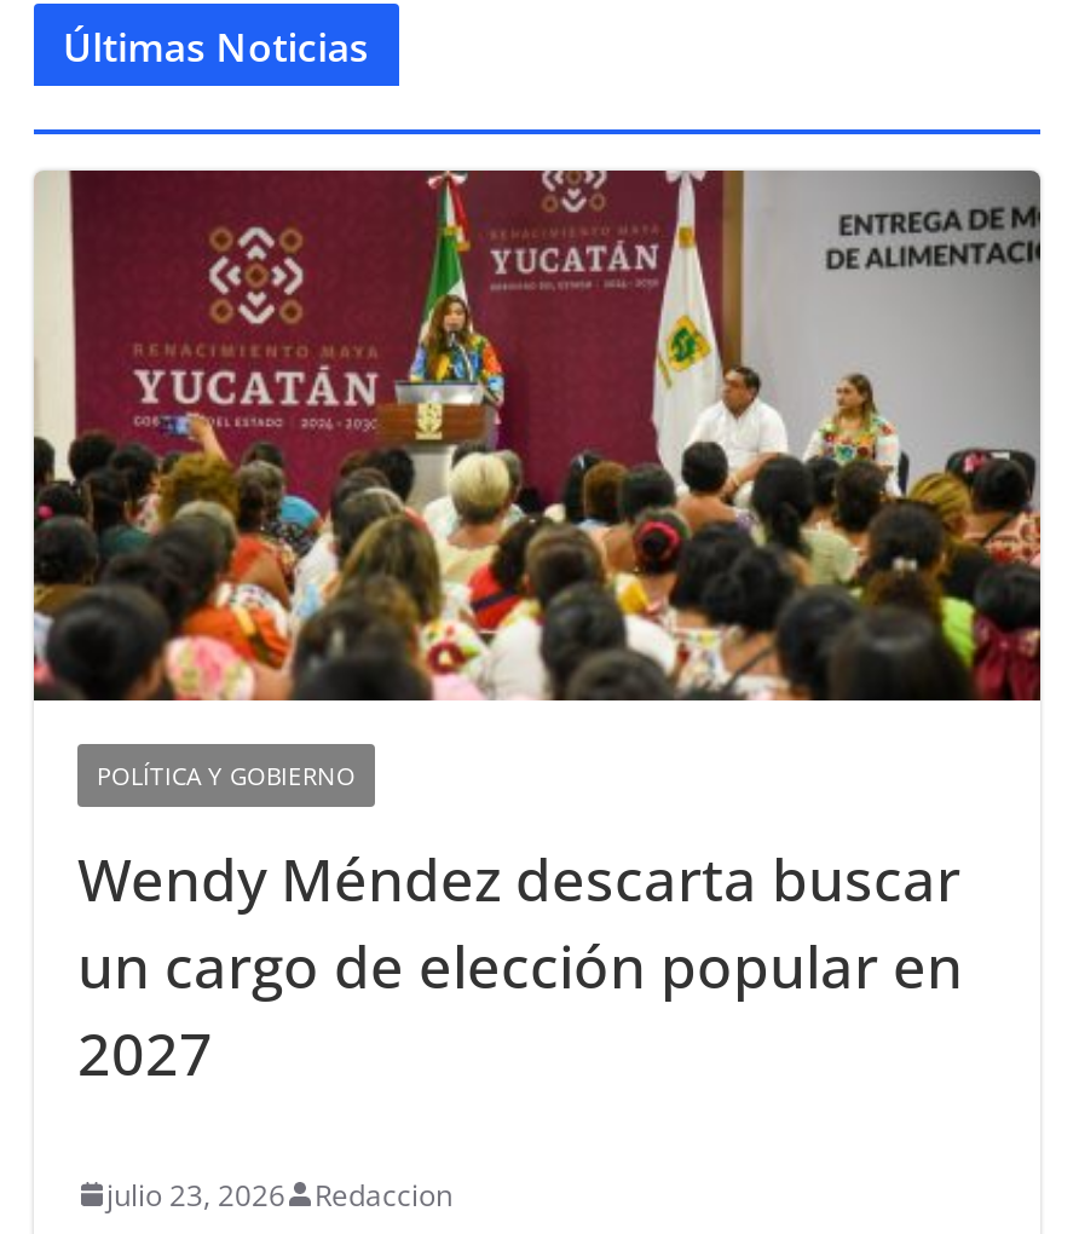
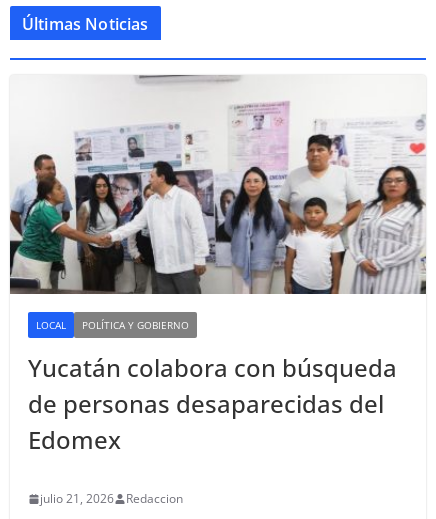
[31,167,1043,702] [image] -> [9,75,427,295] [image]
none -> [36,318,66,332] LOCAL
[77,837,963,1091] Wendy Méndez descarta buscar | un cargo de elección popular en | 2027 -> [28,351,397,456] Yucatán colabora con búsqueda | de personas desaparecidas del | Edomex
[106,1174,452,1215] julio 23, 2026 Redaccion -> [40,490,183,507] julio 21, 2026 Redaccion

